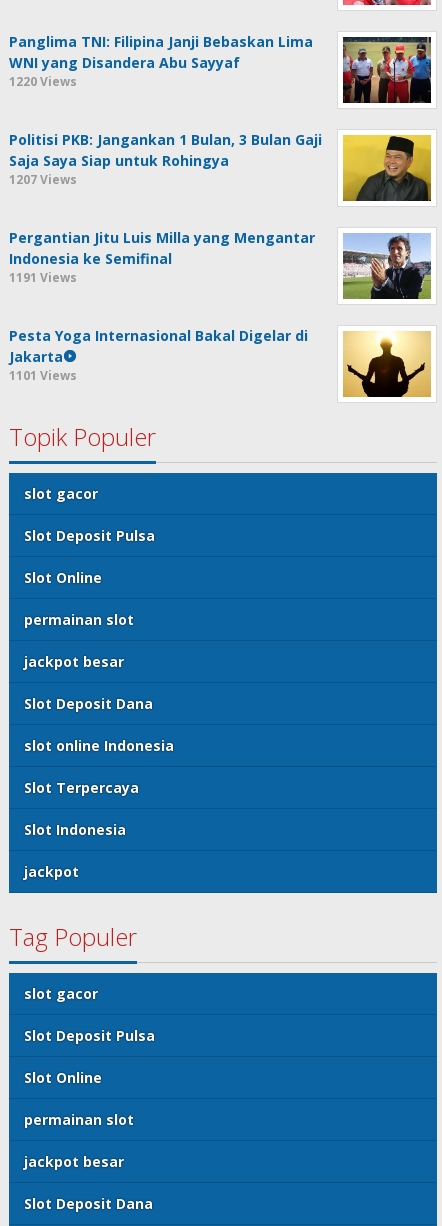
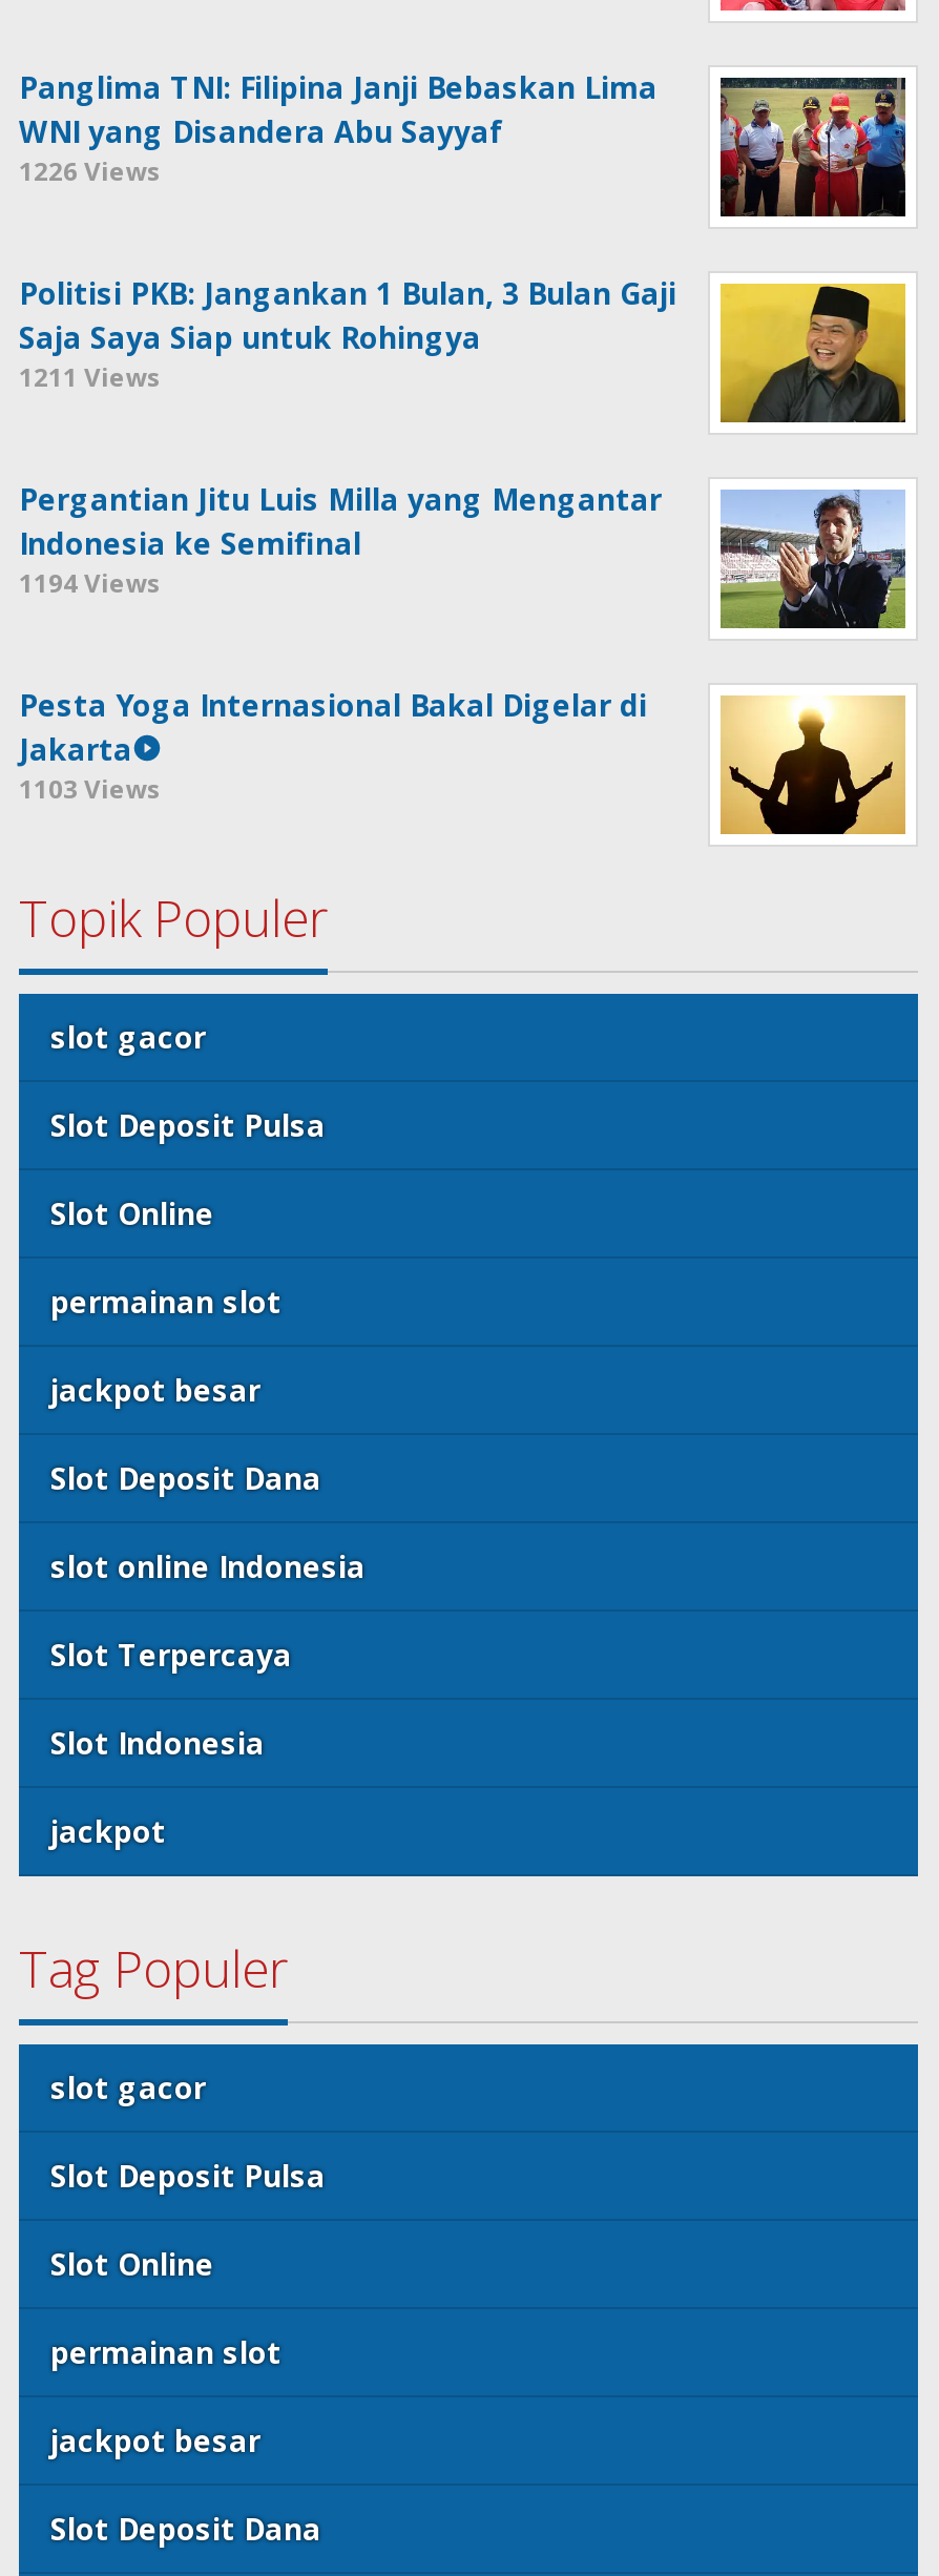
[9,72,77,89] 1220 Views -> [19,152,162,188] 1226 Views
[9,170,77,187] 1207 Views -> [19,358,162,394] 1211 Views
[9,268,77,285] 1191 Views -> [19,564,162,600] 1194 Views
[9,366,77,383] 1101 Views -> [19,770,162,806] 1103 Views

